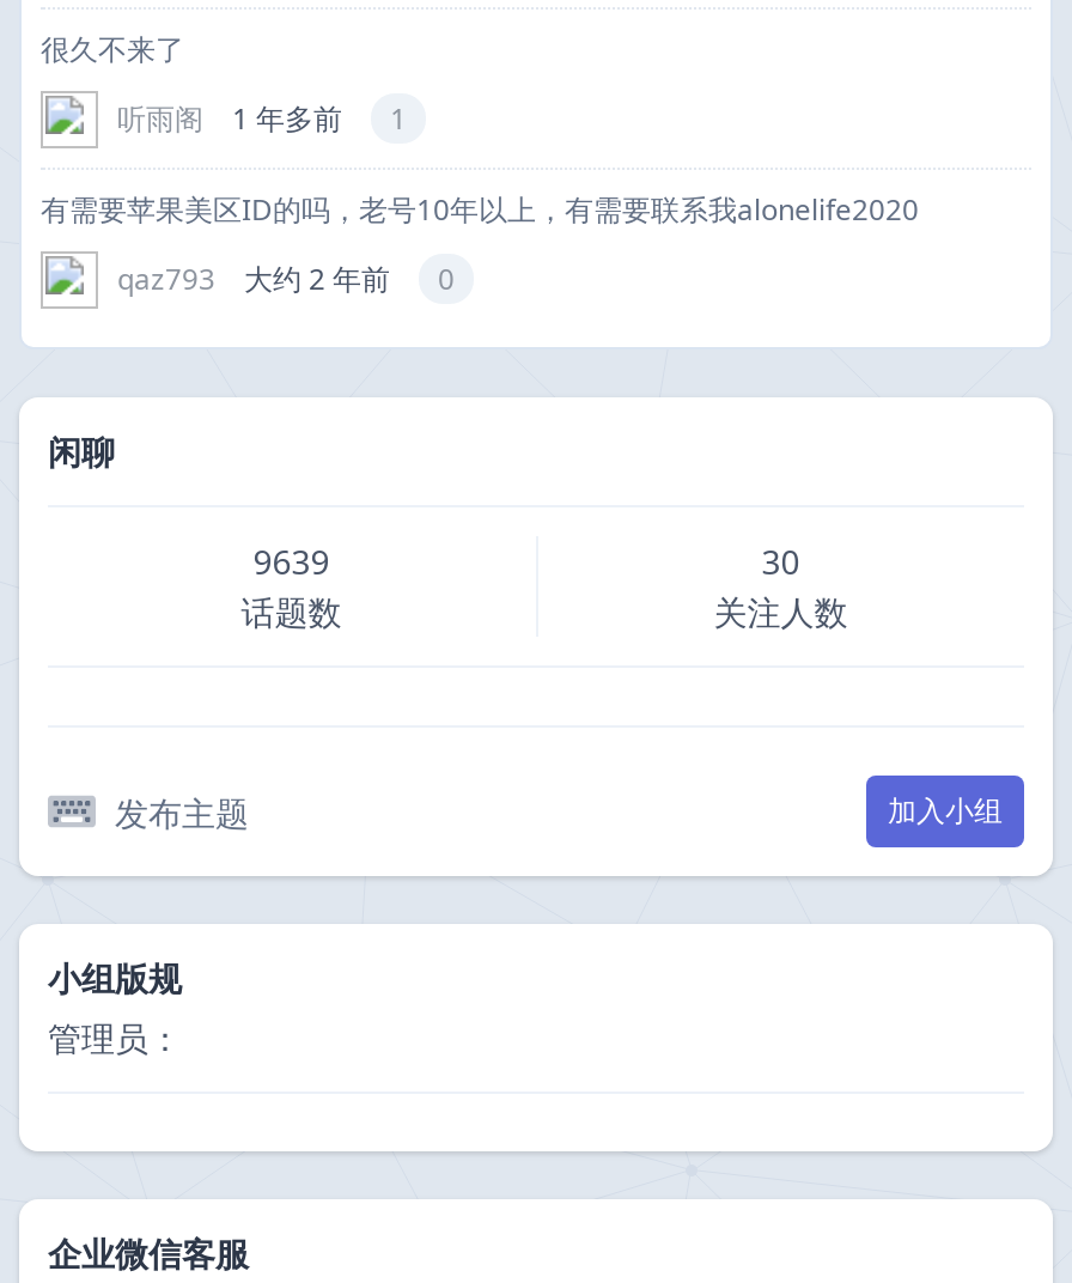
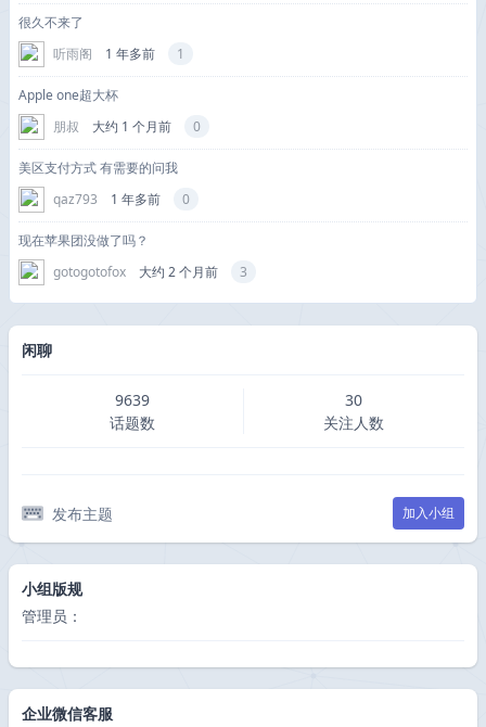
[41,189,919,230] 有需要苹果美区ID的吗，老号10年以上，有需要联系我alonelife2020 -> [18,86,118,104] Apple one超大杯
[117,259,390,299] qaz793 | 大约 2 年前 -> [53,117,171,136] 朋叔 | 大约 1 个月前
none -> [18,158,247,281] 美区支付方式 有需要的问我 | qaz793 | 1 年多前 | 0 | 现在苹果团没做了吗？ | gotogotofox | 大约 2 个月前 | 3

